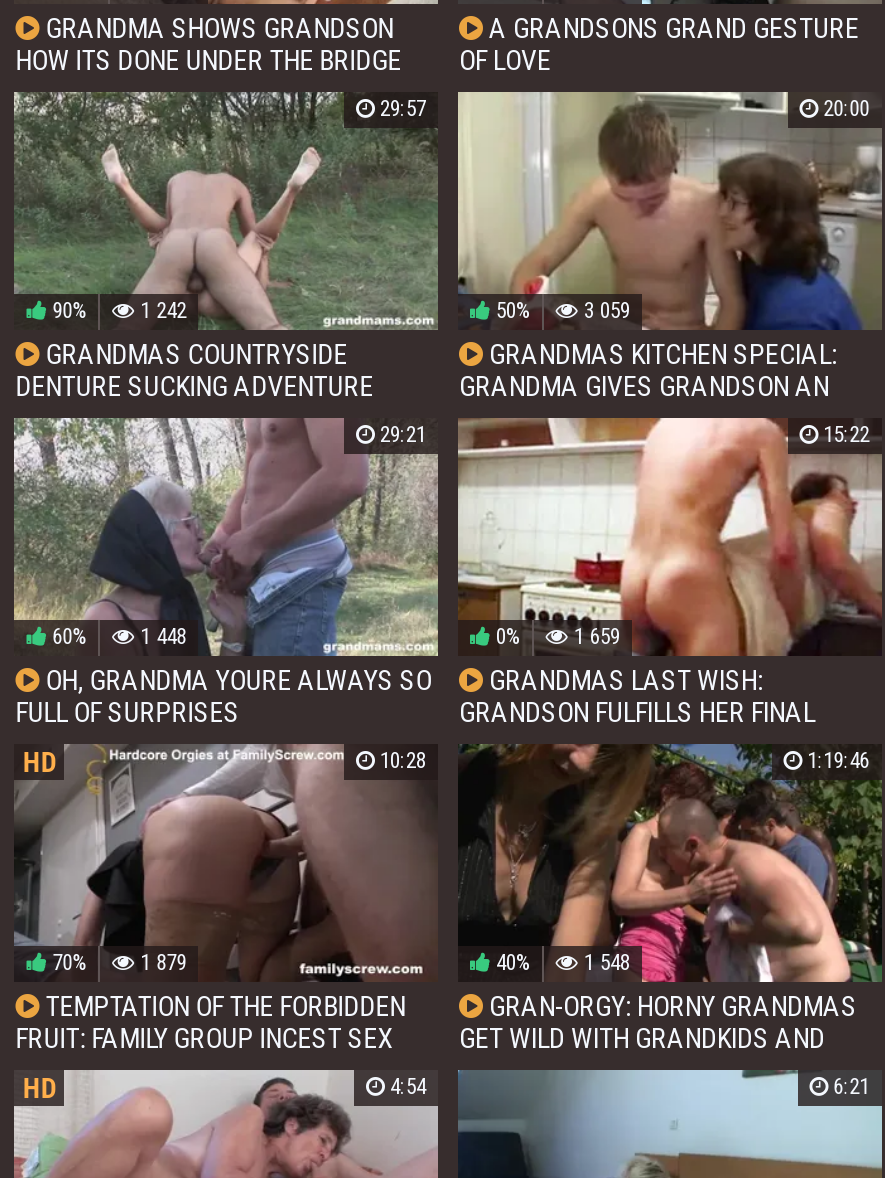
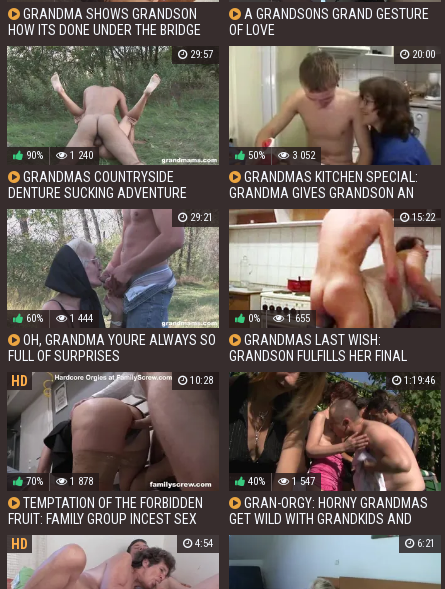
[46,297,186,323] 90% 1 242 -> [23,149,93,162] 90% 1 240
[490,297,630,323] 50% 3 059 -> [245,149,315,162] 50% 3 052
[46,624,186,650] 60% 1 448 -> [23,312,93,325] 60% 1 444
[490,624,620,650] 0% 1 659 -> [245,312,310,325] 0% 1 655
[46,950,186,976] 70% 1 879 -> [23,475,93,488] 70% 1 878
[490,950,630,976] 40% 1 548 -> [245,475,315,488] 40% 1 547

